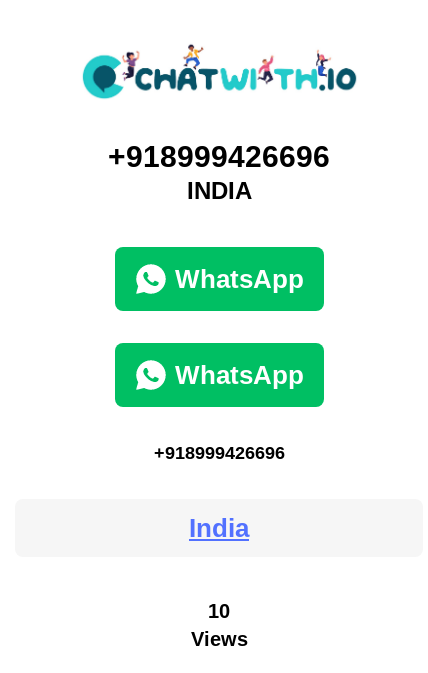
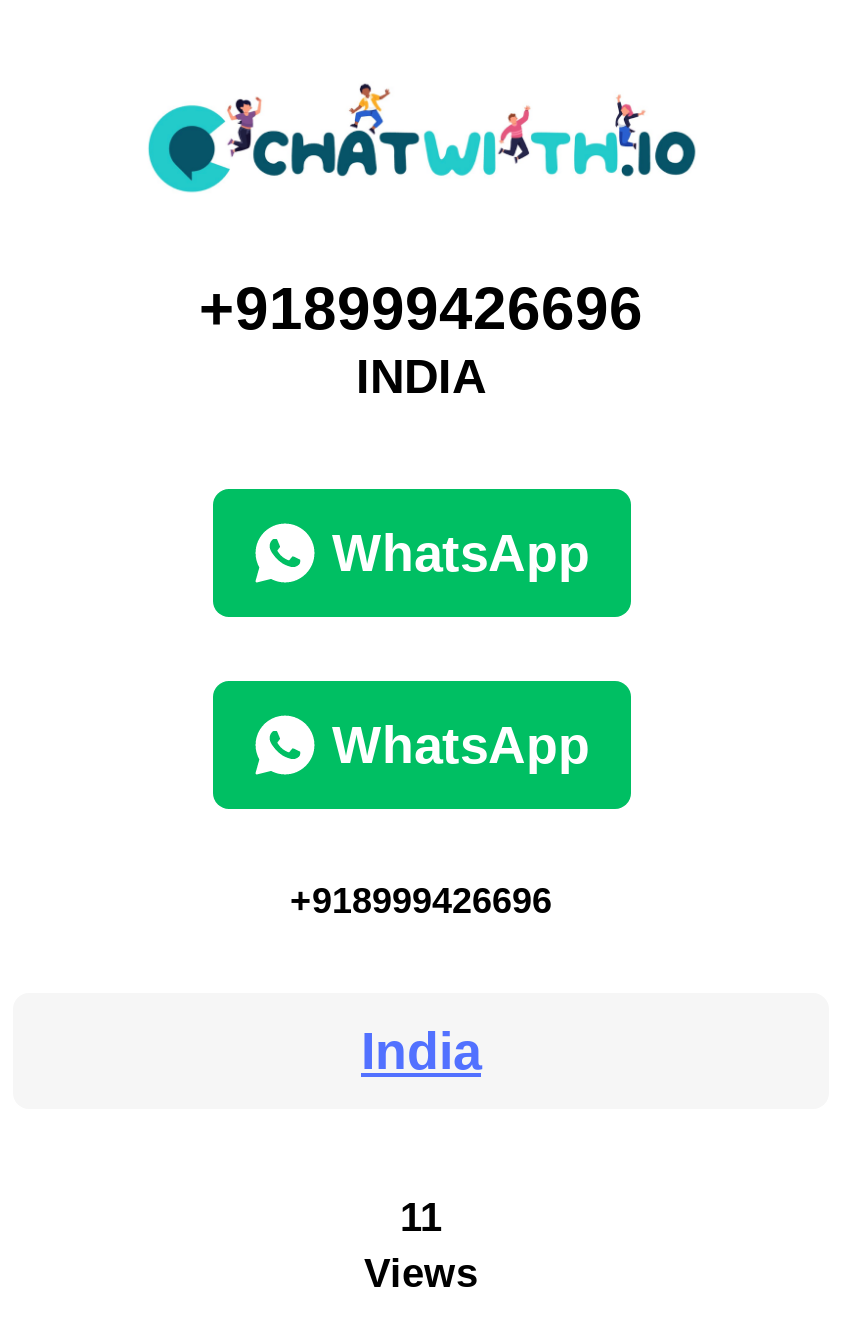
[208,600,230,622] 10 -> [400,1195,442,1239] 11

